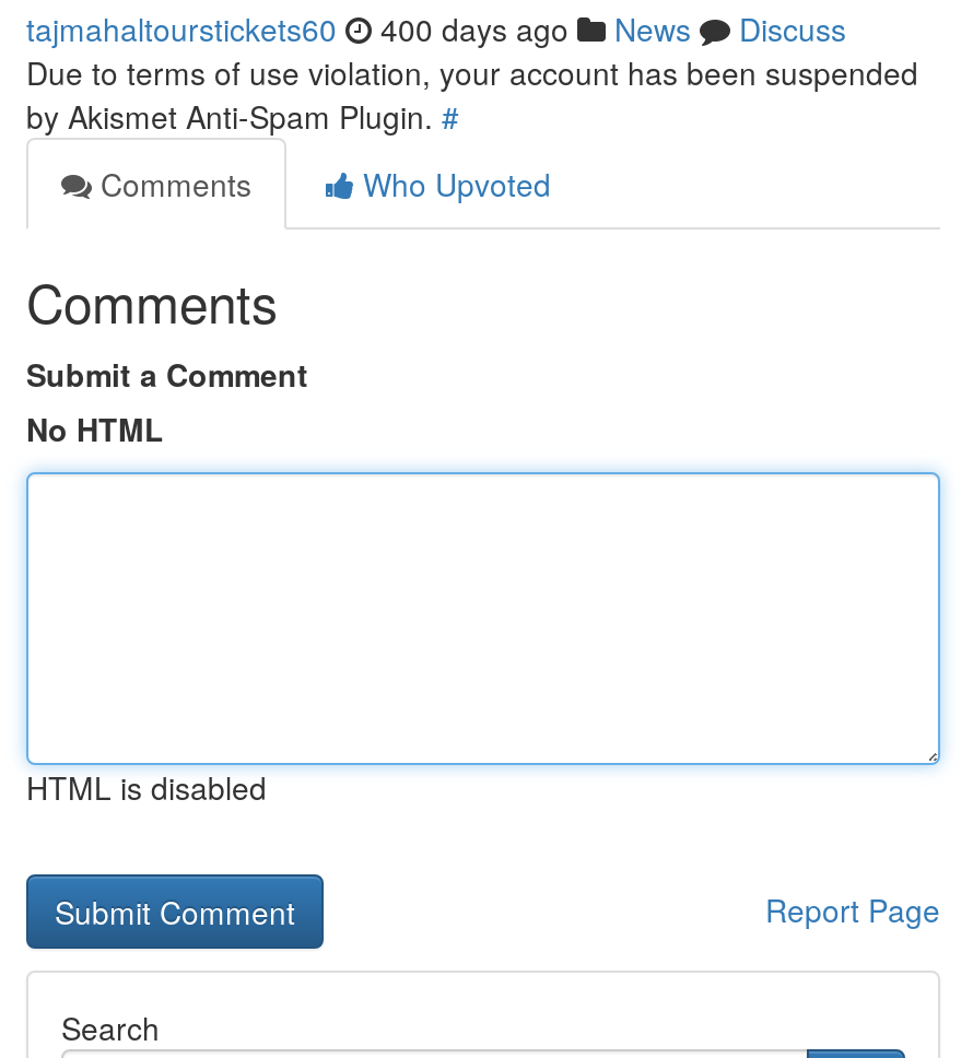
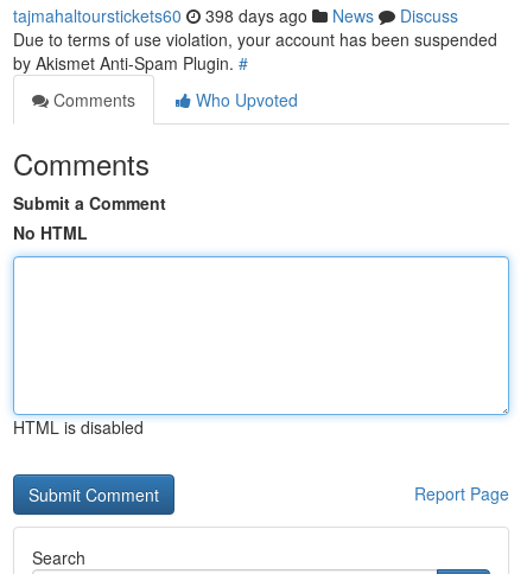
[26,7,846,50] tajmahaltourstickets60 400 days ago News Discuss -> [13,4,458,27] tajmahaltourstickets60 398 days ago News Discuss

